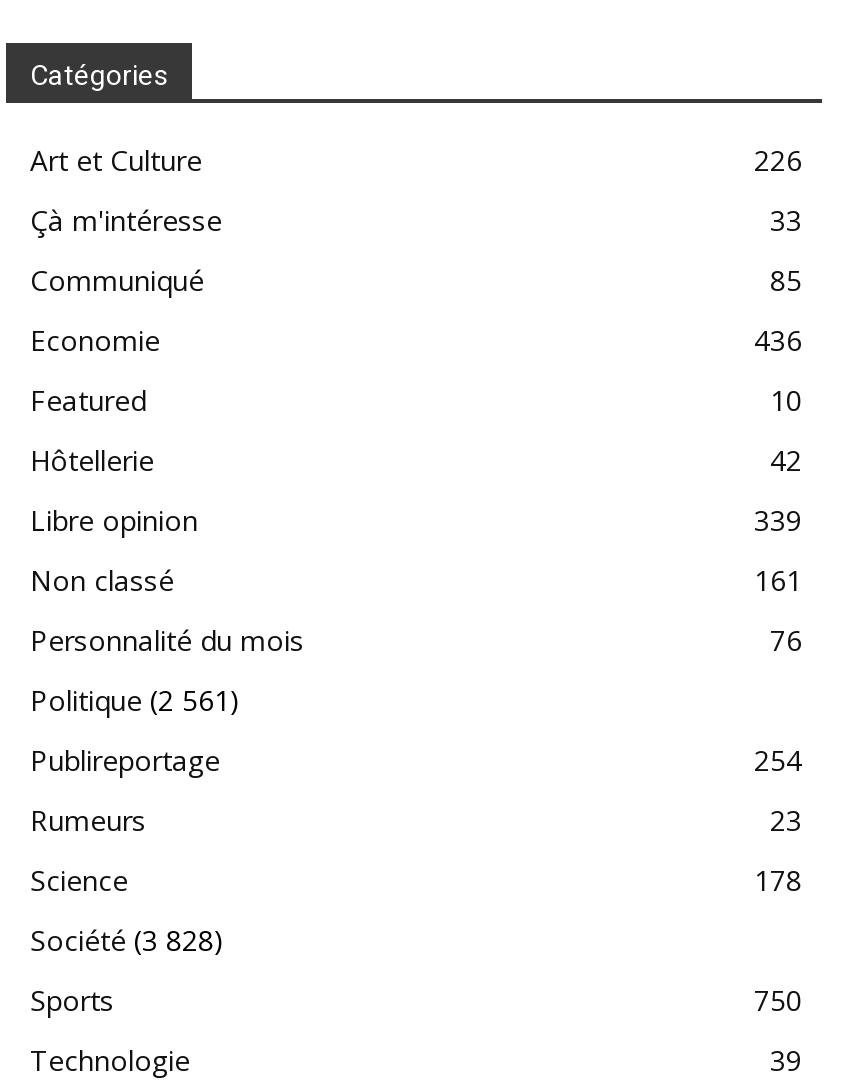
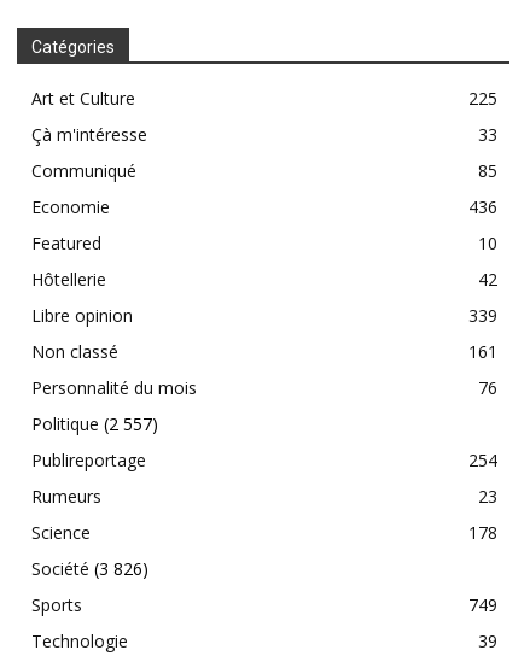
[754,140,802,178] 226 -> [468,86,497,109] 225
[30,680,240,718] Politique (2 561) -> [31,412,158,435] Politique (2 557)
[30,920,224,958] Société (3 828) -> [31,557,148,580] Société (3 826)
[754,980,802,1018] 750 -> [468,593,497,616] 749

